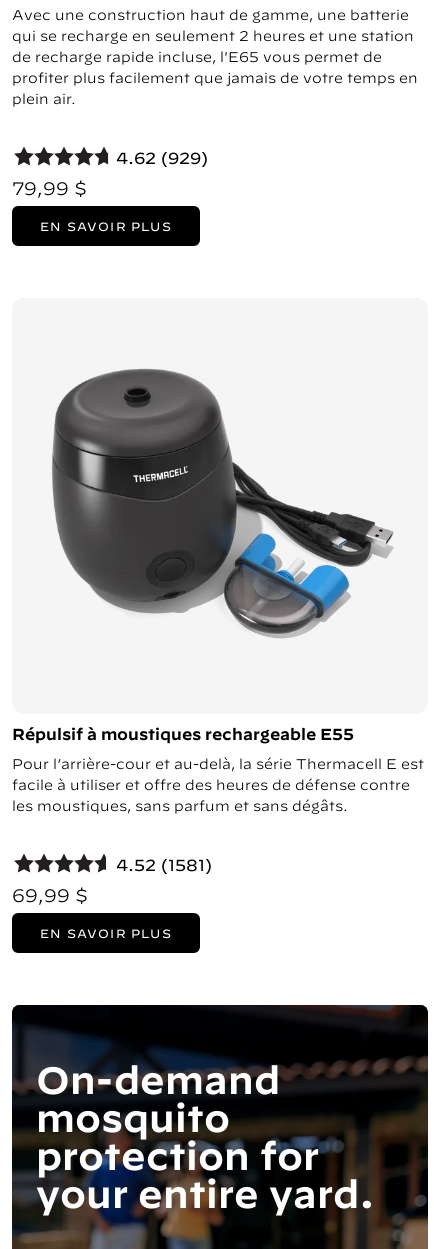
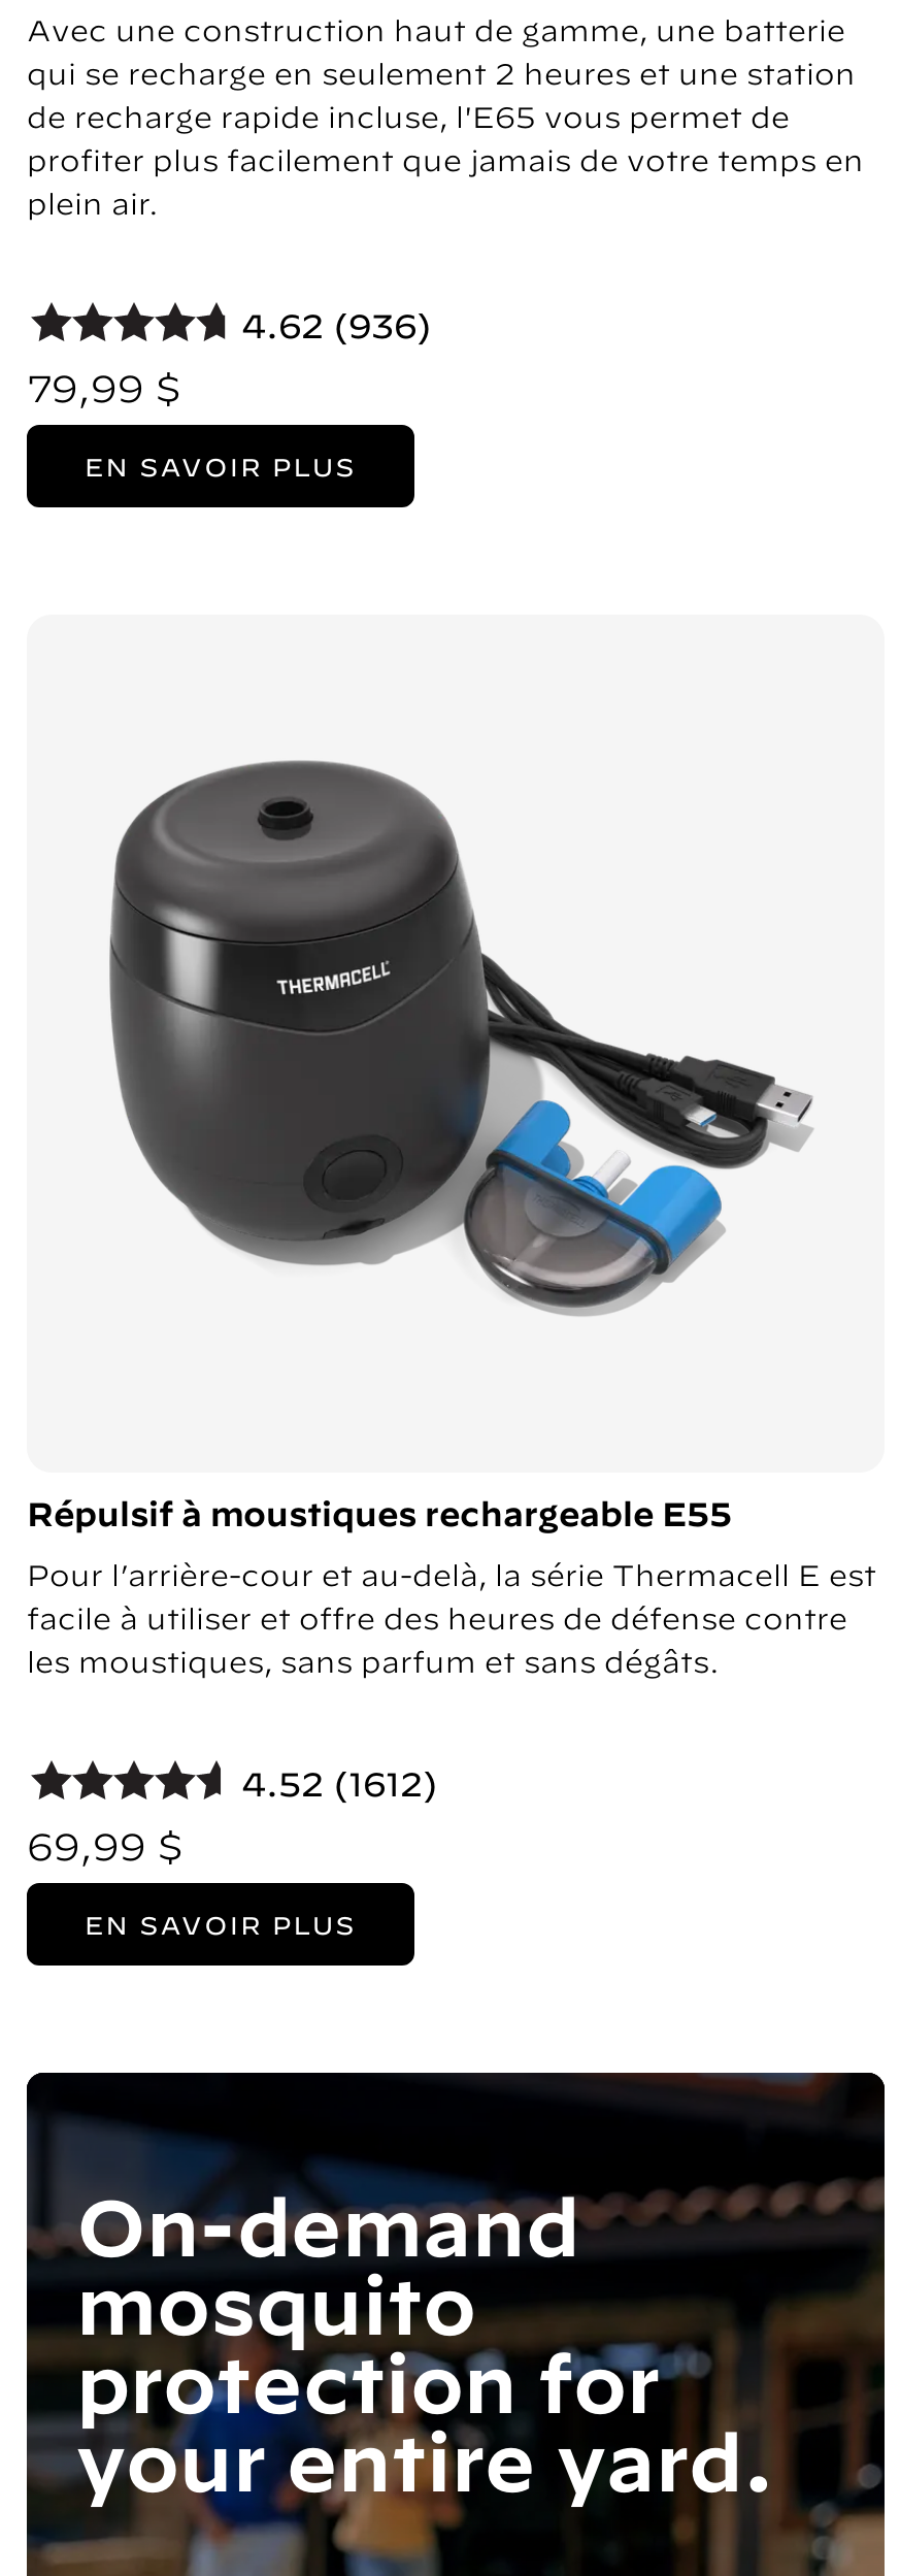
[116,149,208,167] 4.62 (929) -> [241,308,431,345] 4.62 (936)
[116,856,212,874] 4.52 (1581) -> [241,1766,437,1803] 4.52 (1612)

